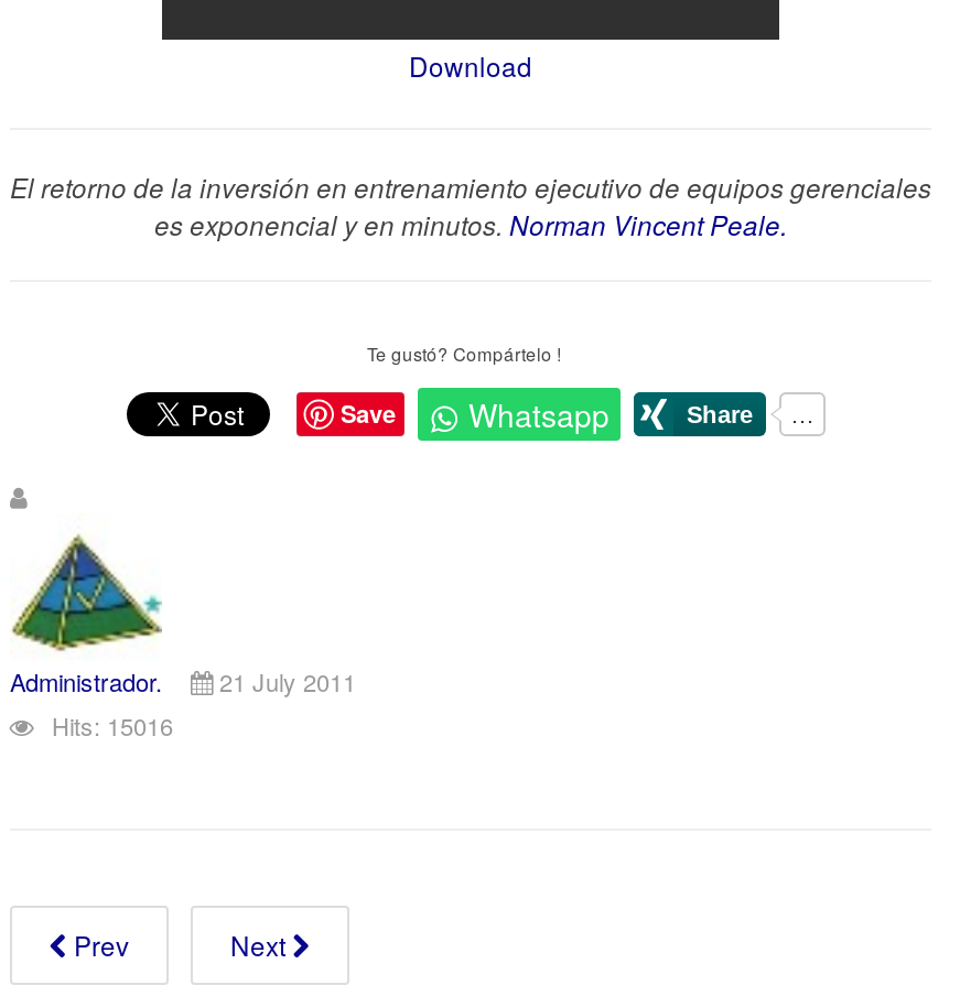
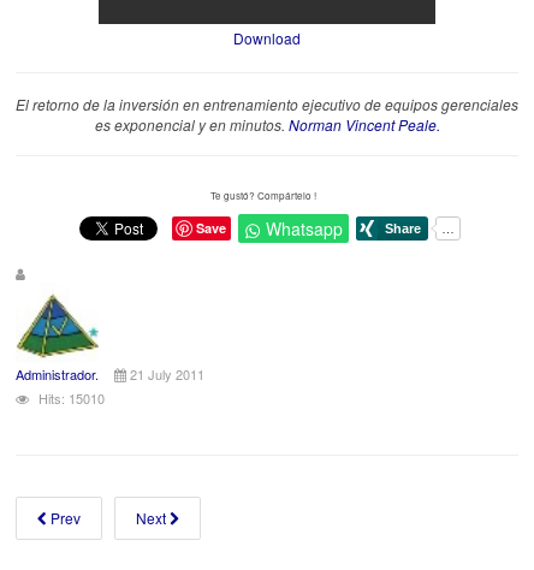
[52,707,173,742] Hits: 15016 -> [38,388,105,407] Hits: 15010

